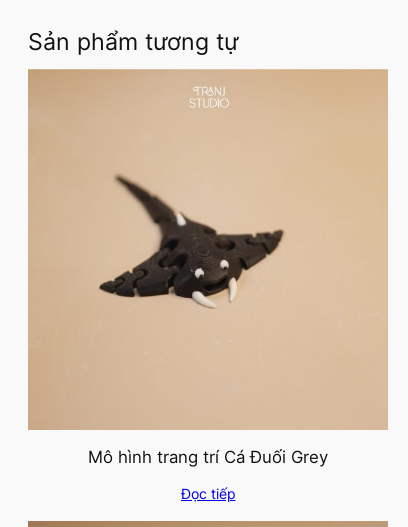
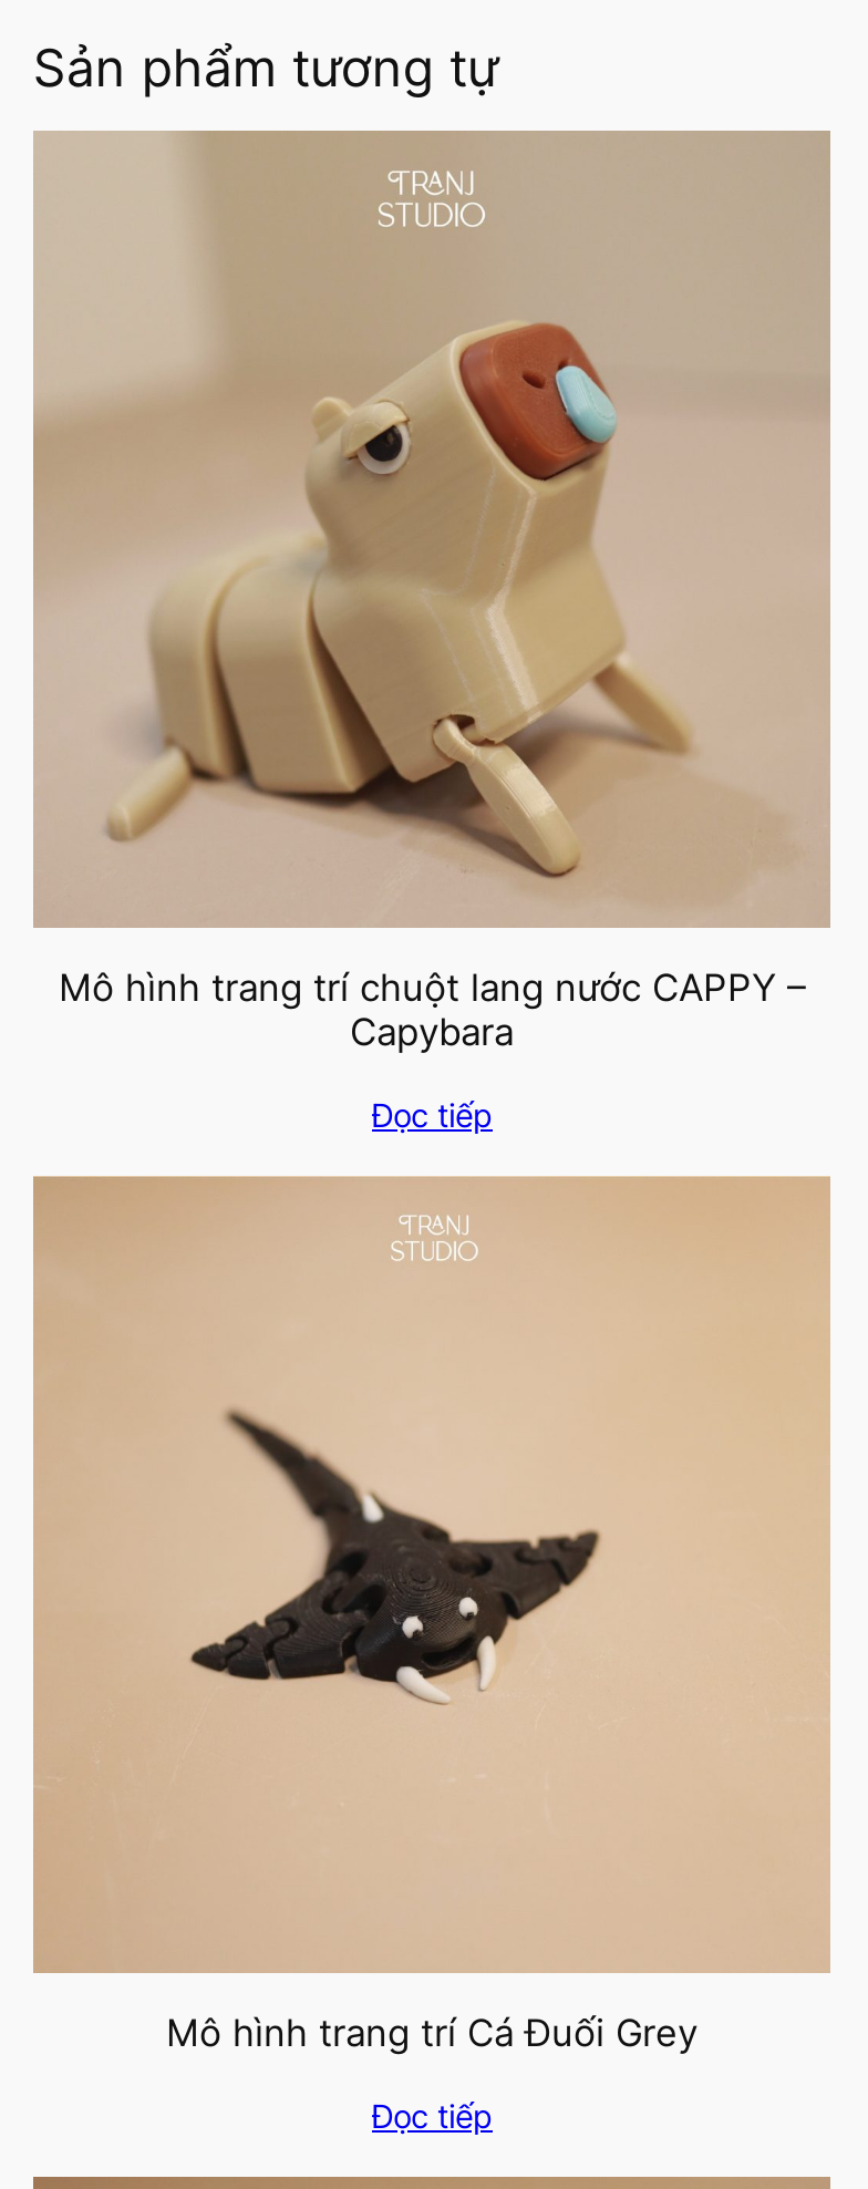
none -> [38,134,828,1134] [image] | Mô hình trang trí chuột lang nước CAPPY – | Capybara | Đọc tiếp

